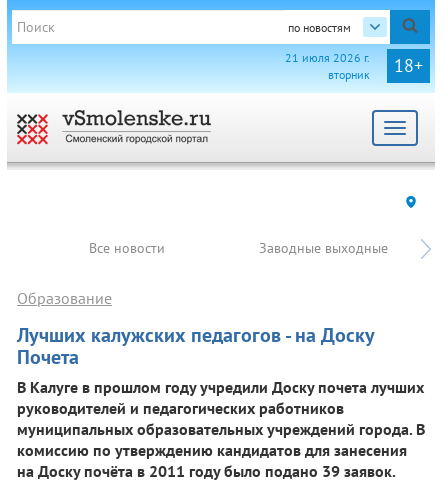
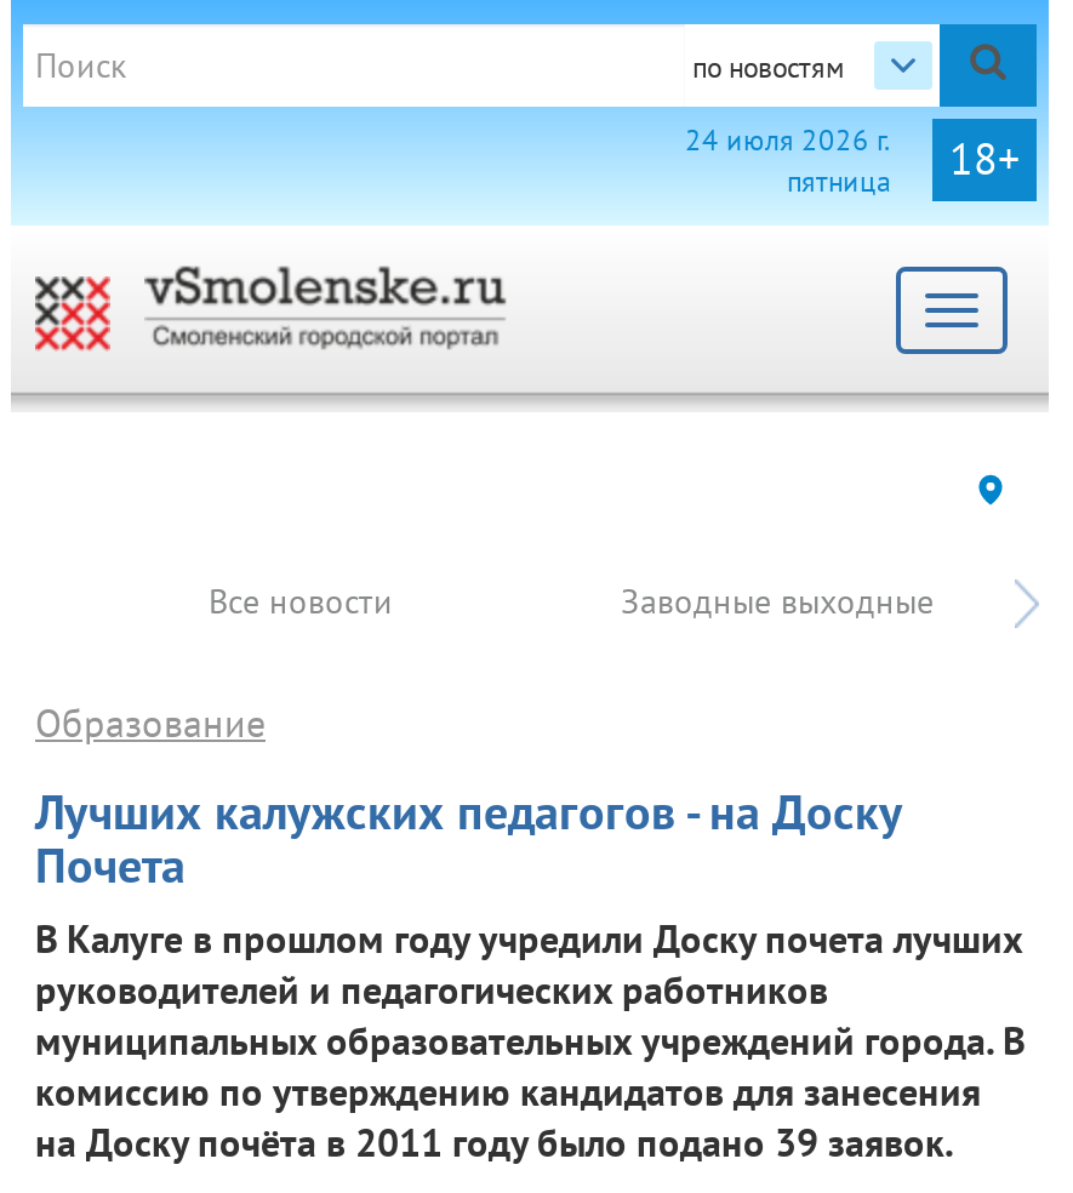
[285,50,370,82] 21 июля 2026 г. | вторник -> [685,121,891,199] 24 июля 2026 г. | пятница

